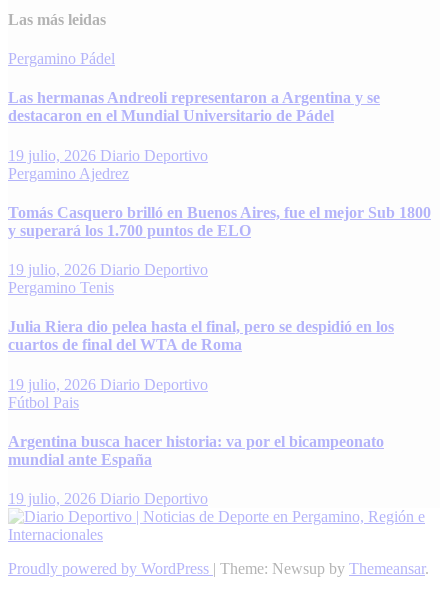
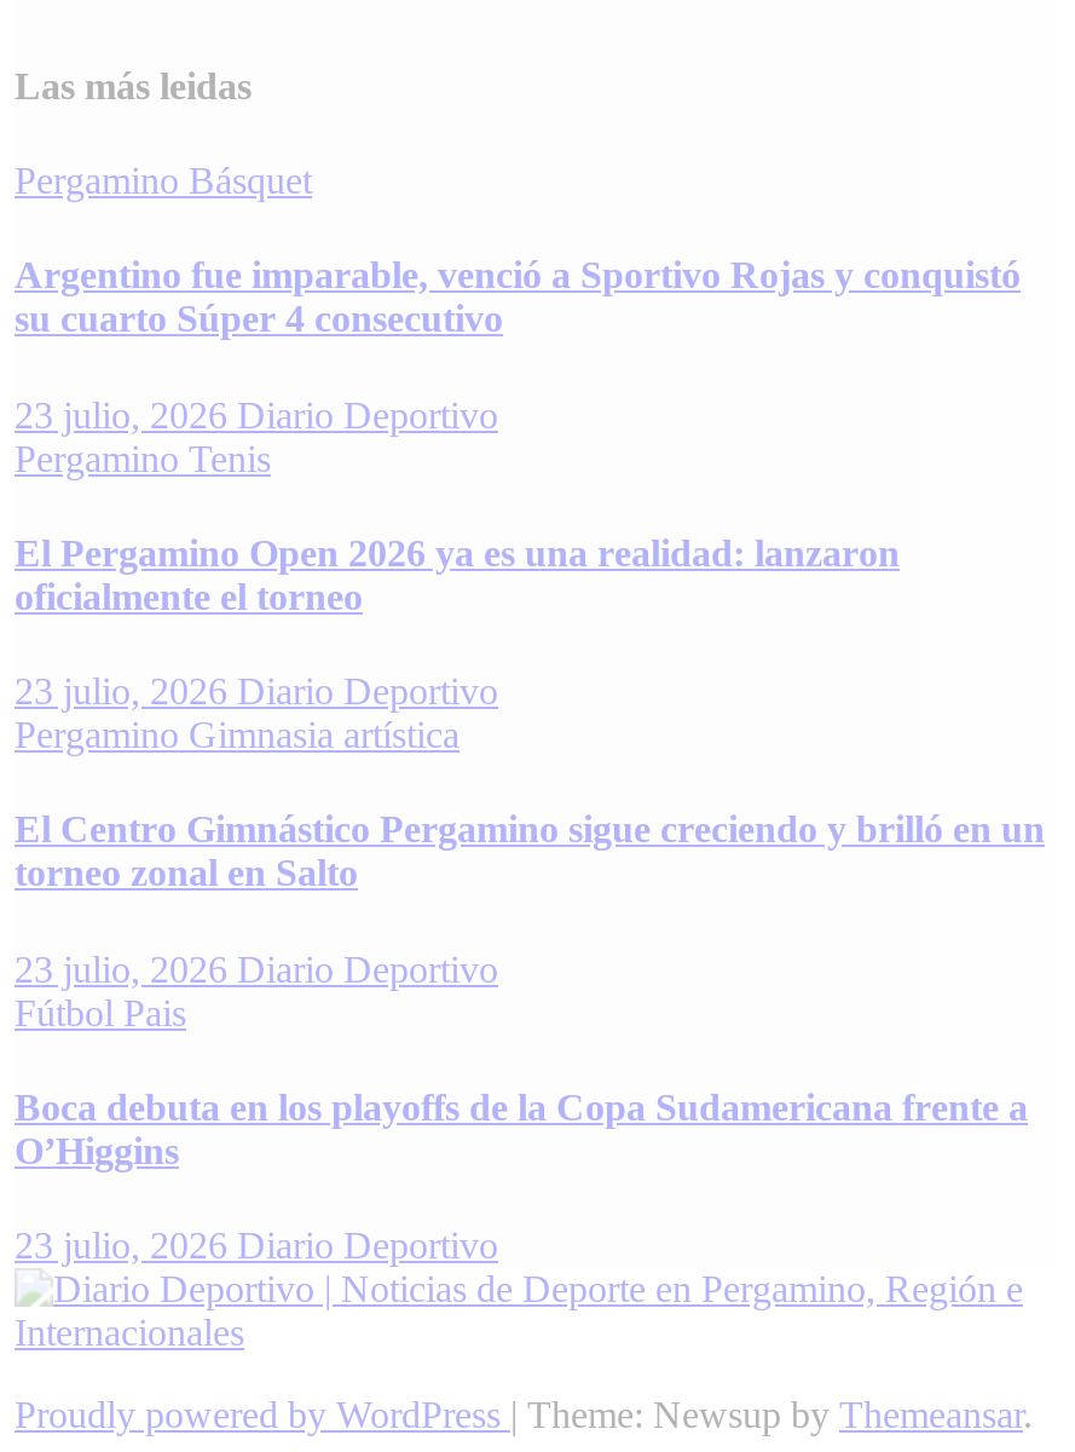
[8,50,431,278] Pergamino Pádel | Las hermanas Andreoli representaron a Argentina y se | destacaron en el Mundial Universitario de Pádel | 19 julio, 2026 Diario Deportivo | Pergamino Ajedrez | Tomás Casquero brilló en Buenos Aires, fue el mejor Sub 1800 | y superará los 1.700 puntos de ELO | 19 julio, 2026 Diario Deportivo -> [15,160,1021,435] Pergamino Básquet | Argentino fue imparable, venció a Sportivo Rojas y conquistó | su cuarto Súper 4 consecutivo | 23 julio, 2026 Diario Deportivo
moved [8,279,114,296] -> [15,437,271,478]: Pergamino Tenis
[8,318,394,393] Julia Riera dio pelea hasta el final, pero se despidió en los | cuartos de final del WTA de Roma | 19 julio, 2026 Diario Deportivo -> [15,532,1045,989] El Pergamino Open 2026 ya es una realidad: lanzaron | oficialmente el torneo | 23 julio, 2026 Diario Deportivo | Pergamino Gimnasia artística | El Centro Gimnástico Pergamino sigue creciendo y brilló en un | torneo zonal en Salto | 23 julio, 2026 Diario Deportivo
[8,433,384,468] Argentina busca hacer historia: va por el bicampeonato | mundial ante España -> [15,1086,1028,1171] Boca debuta en los playoffs de la Copa Sudamericana frente a | O’Higgins
[8,490,208,507] 19 julio, 2026 Diario Deportivo -> [15,1225,498,1266] 23 julio, 2026 Diario Deportivo

